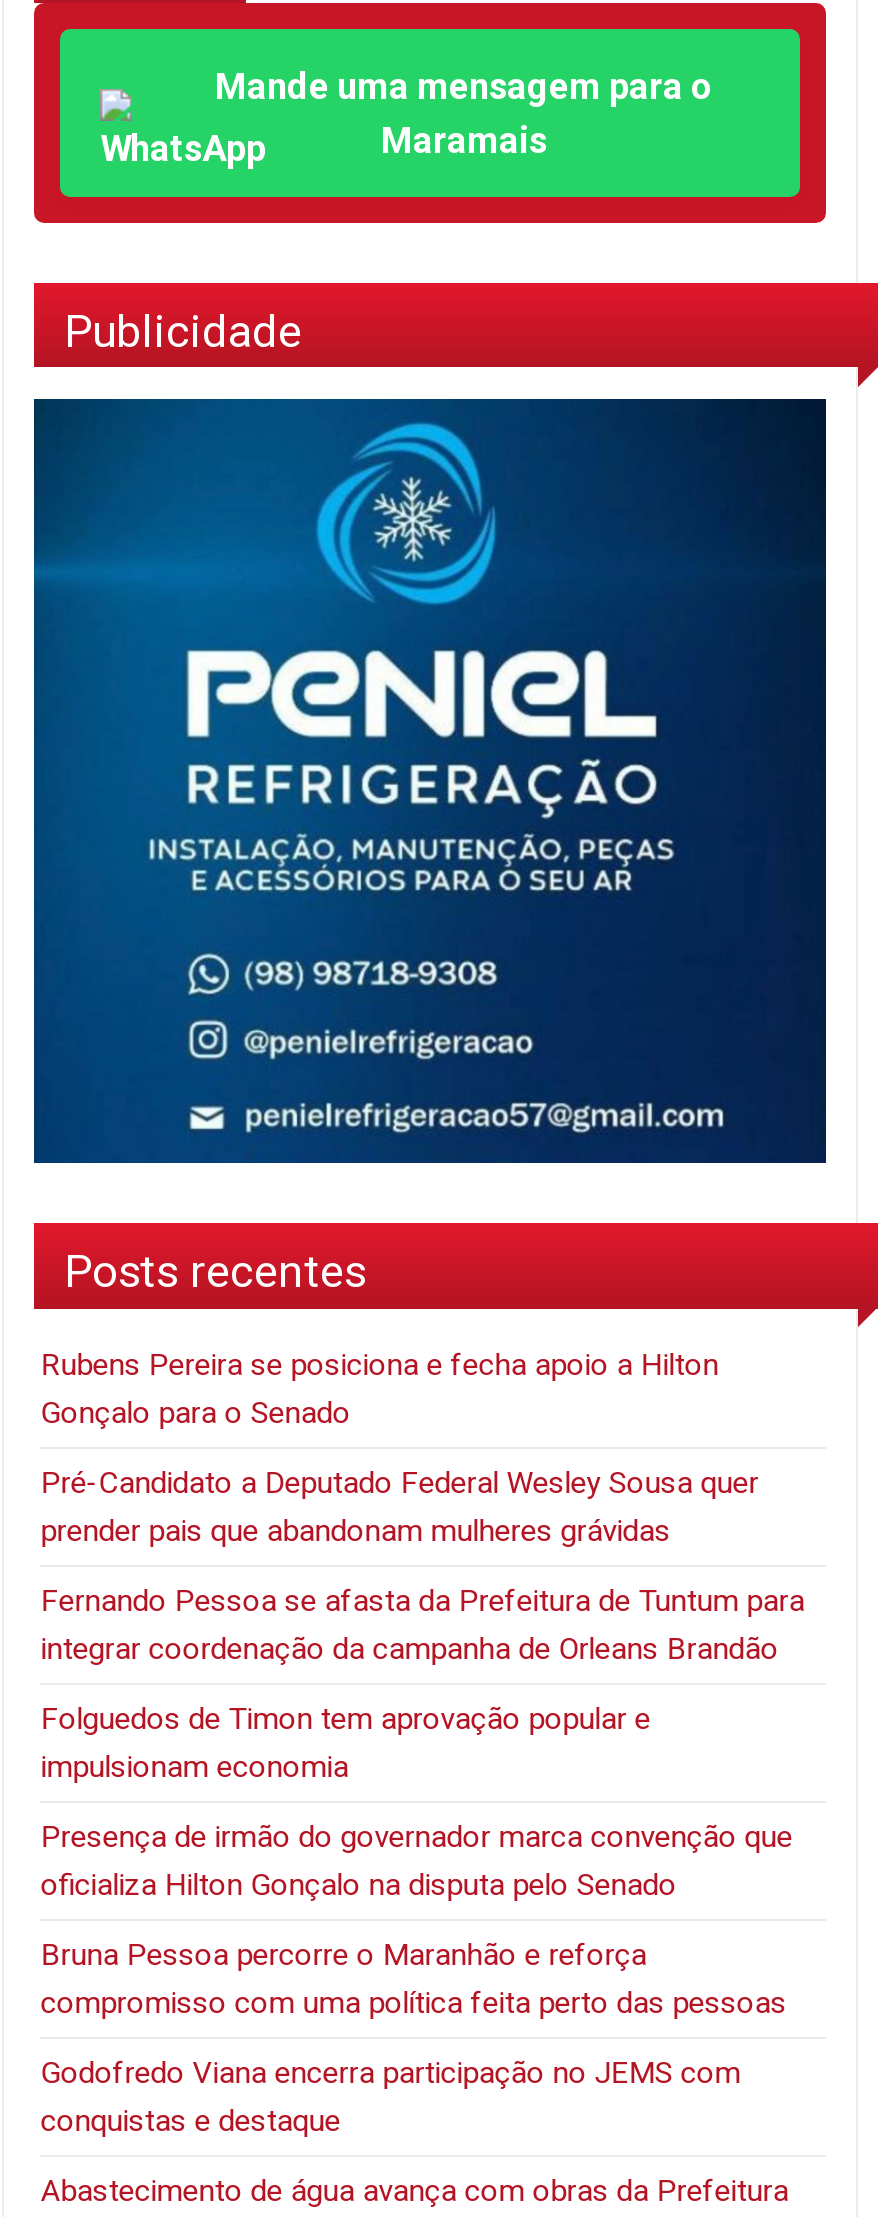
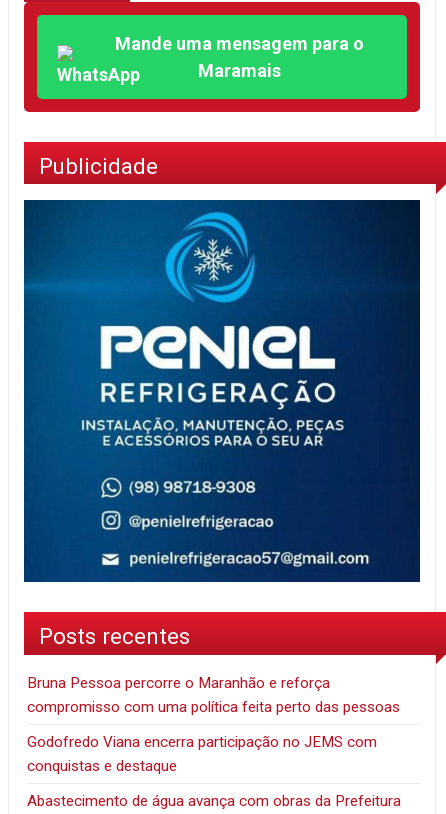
[40,1347,804,1903] Rubens Pereira se posiciona e fecha apoio a Hilton | Gonçalo para o Senado | Pré-Candidato a Deputado Federal Wesley Sousa quer | prender pais que abandonam mulheres grávidas | Fernando Pessoa se afasta da Prefeitura de Tuntum para | integrar coordenação da campanha de Orleans Brandão | Folguedos de Timon tem aprovação popular e | impulsionam economia | Presença de irmão do governador marca convenção que | oficializa Hilton Gonçalo na disputa pelo Senado -> none

